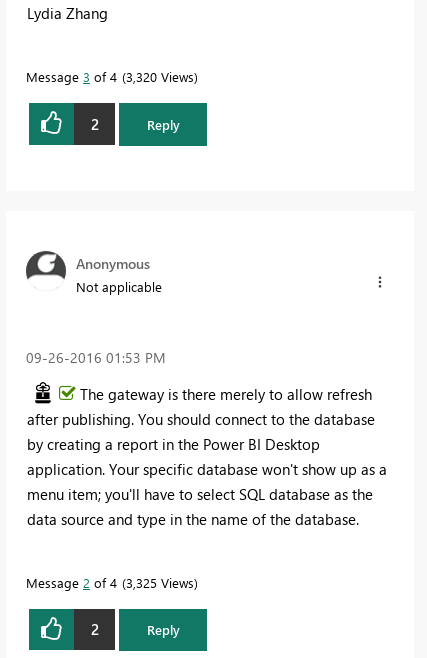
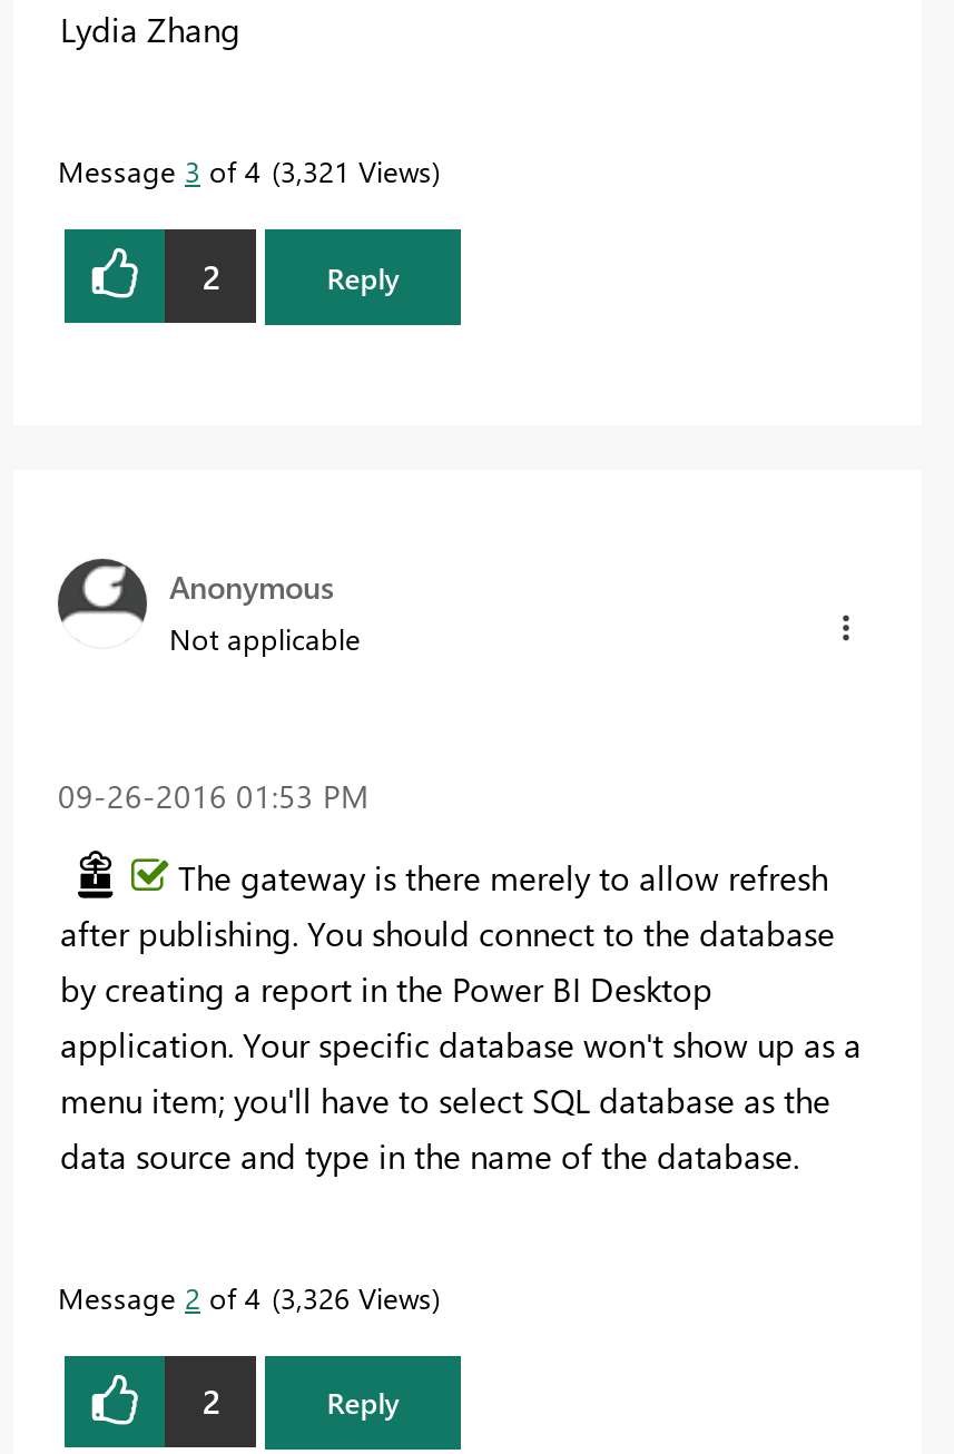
[26,68,194,85] Message 3 of 4 3,320 Views -> [58,152,432,190] Message 3 of 4 3,321 Views
[26,574,194,591] Message 2 of 4 3,325 Views -> [58,1278,432,1316] Message 2 of 4 3,326 Views

